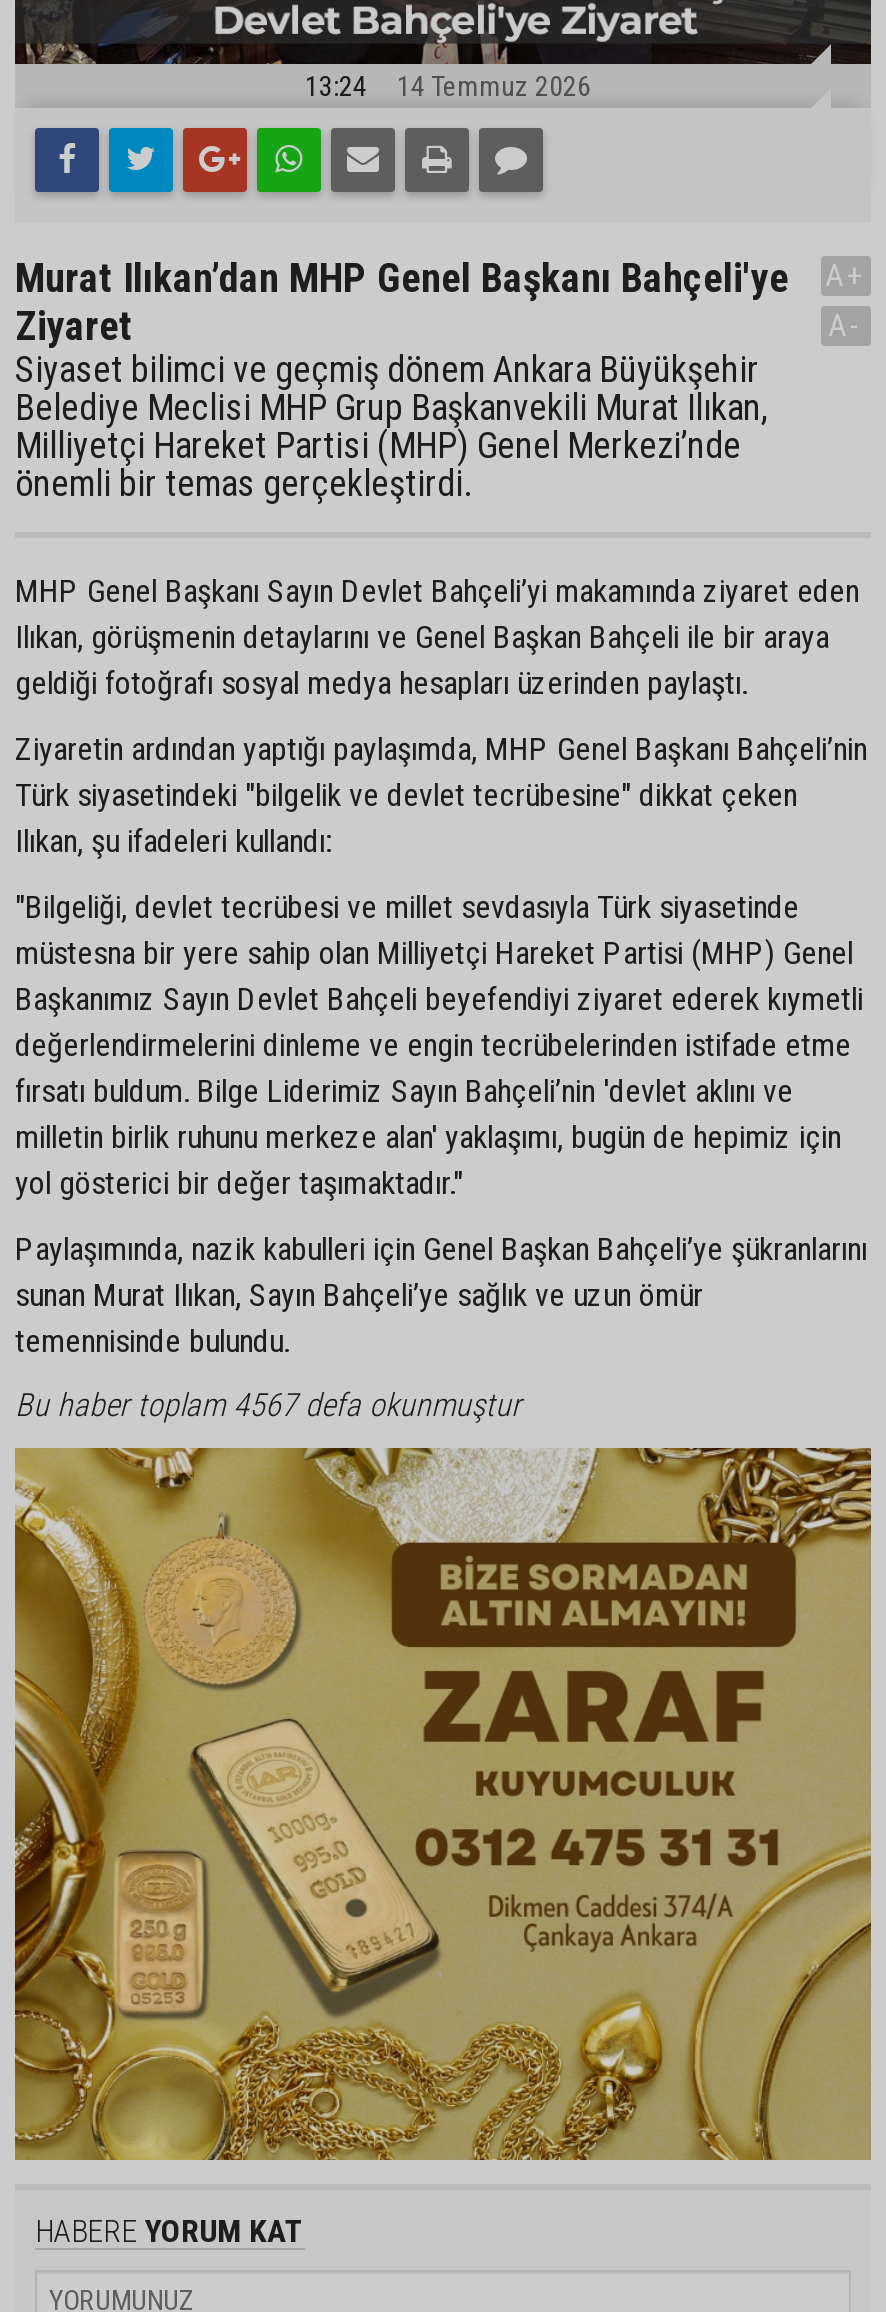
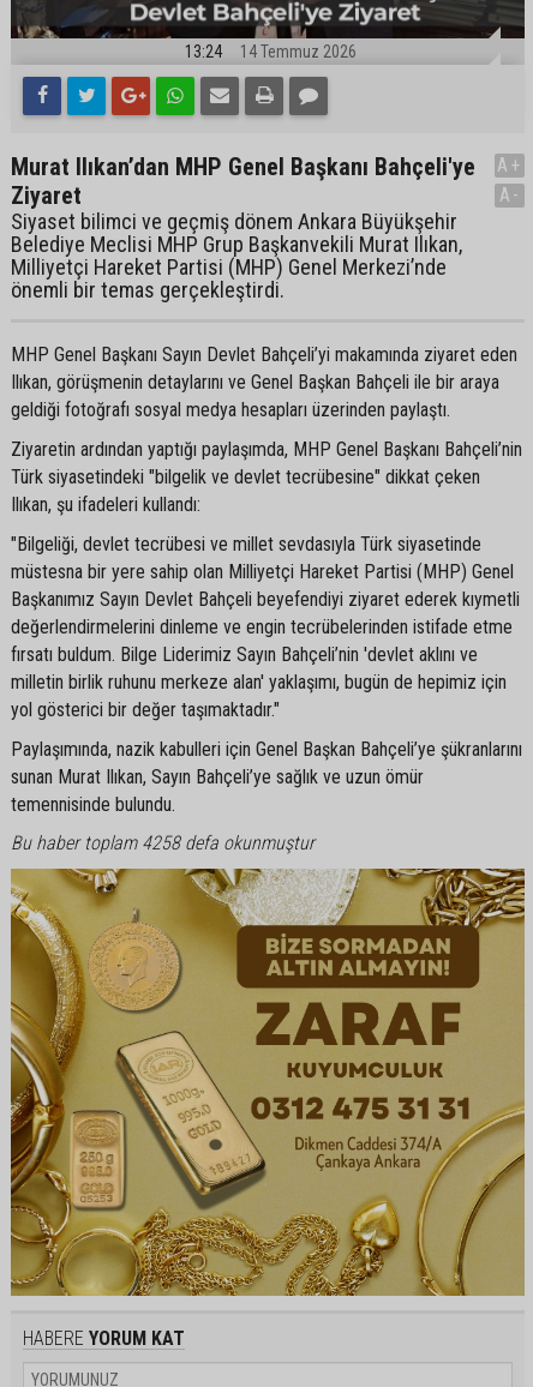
[15,1385,521,1423] Bu haber toplam 4567 defa okunmuştur -> [11,831,315,854] Bu haber toplam 4258 defa okunmuştur

